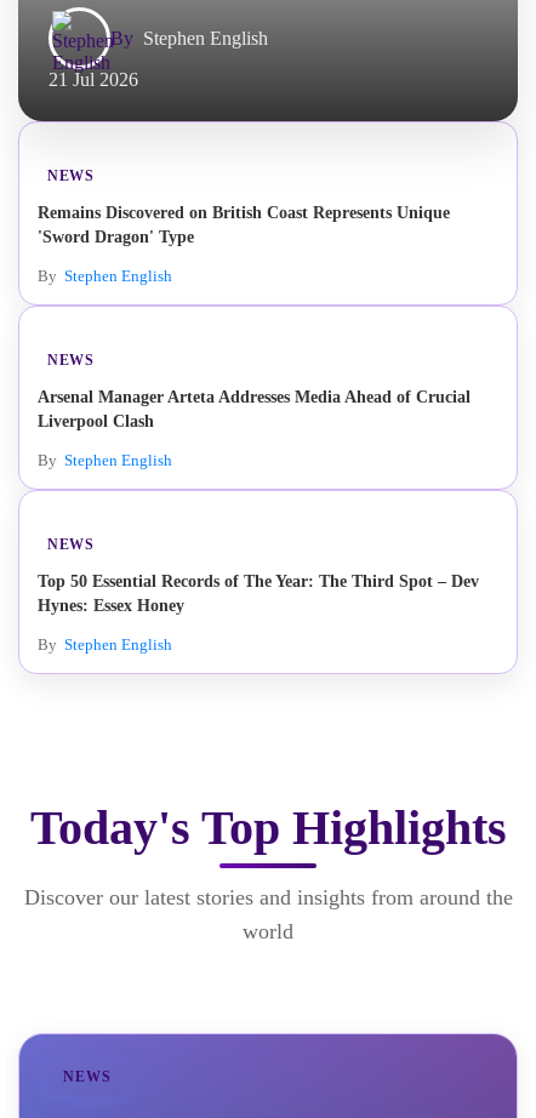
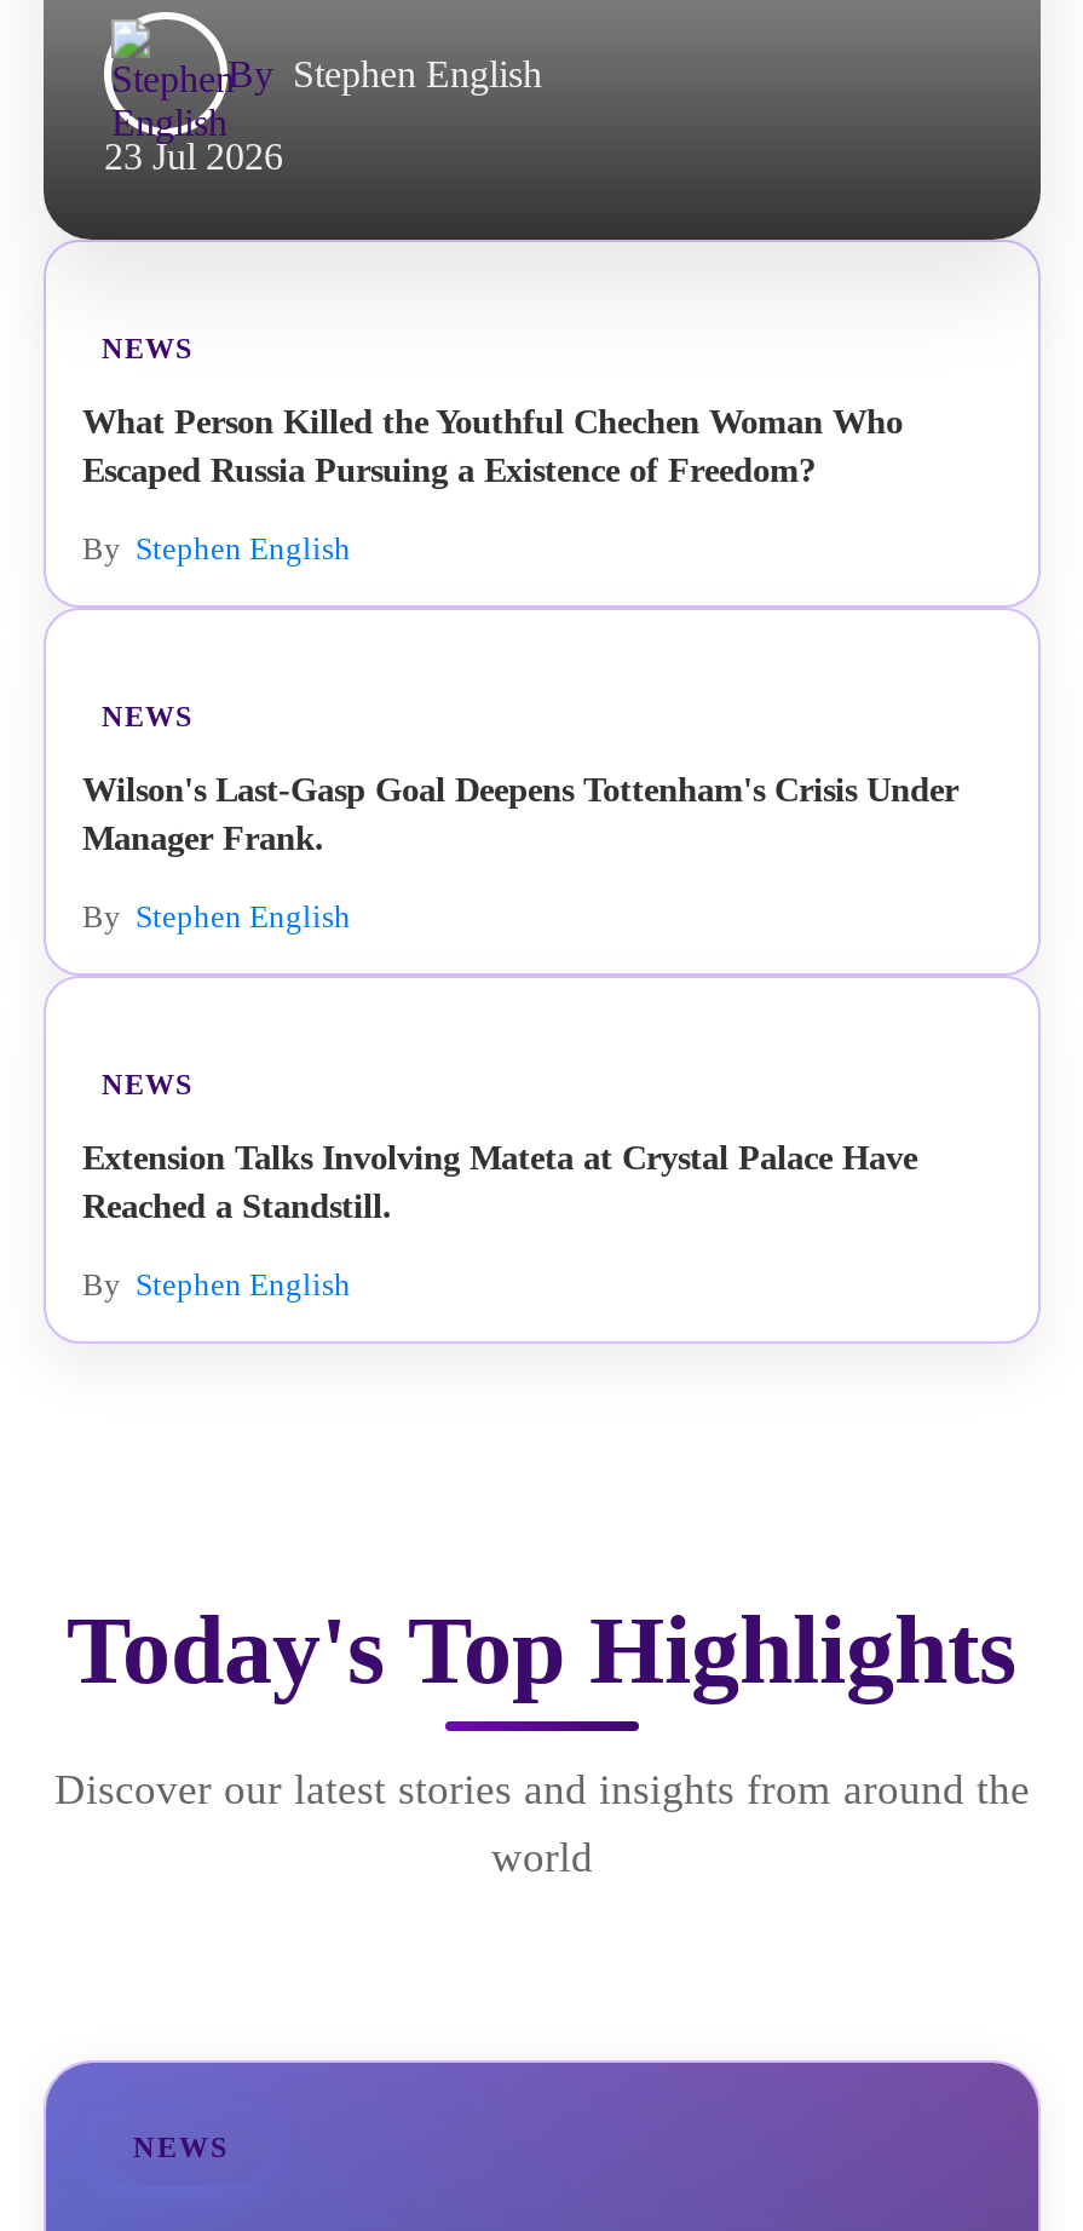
[49,69,138,90] 21 Jul 2026 -> [104,136,283,177] 23 Jul 2026
[38,203,450,246] Remains Discovered on British Coast Represents Unique | 'Sword Dragon' Type -> [82,402,903,489] What Person Killed the Youthful Chechen Woman Who | Escaped Russia Pursuing a Existence of Freedom?
[38,387,471,430] Arsenal Manager Arteta Addresses Media Ahead of Crucial | Liverpool Clash -> [82,770,958,857] Wilson's Last-Gasp Goal Deepens Tottenham's Crisis Under | Manager Frank.
[38,571,479,615] Top 50 Essential Records of The Year: The Third Spot – Dev | Hynes: Essex Honey -> [82,1138,917,1225] Extension Talks Involving Mateta at Crystal Palace Have | Reached a Standstill.

